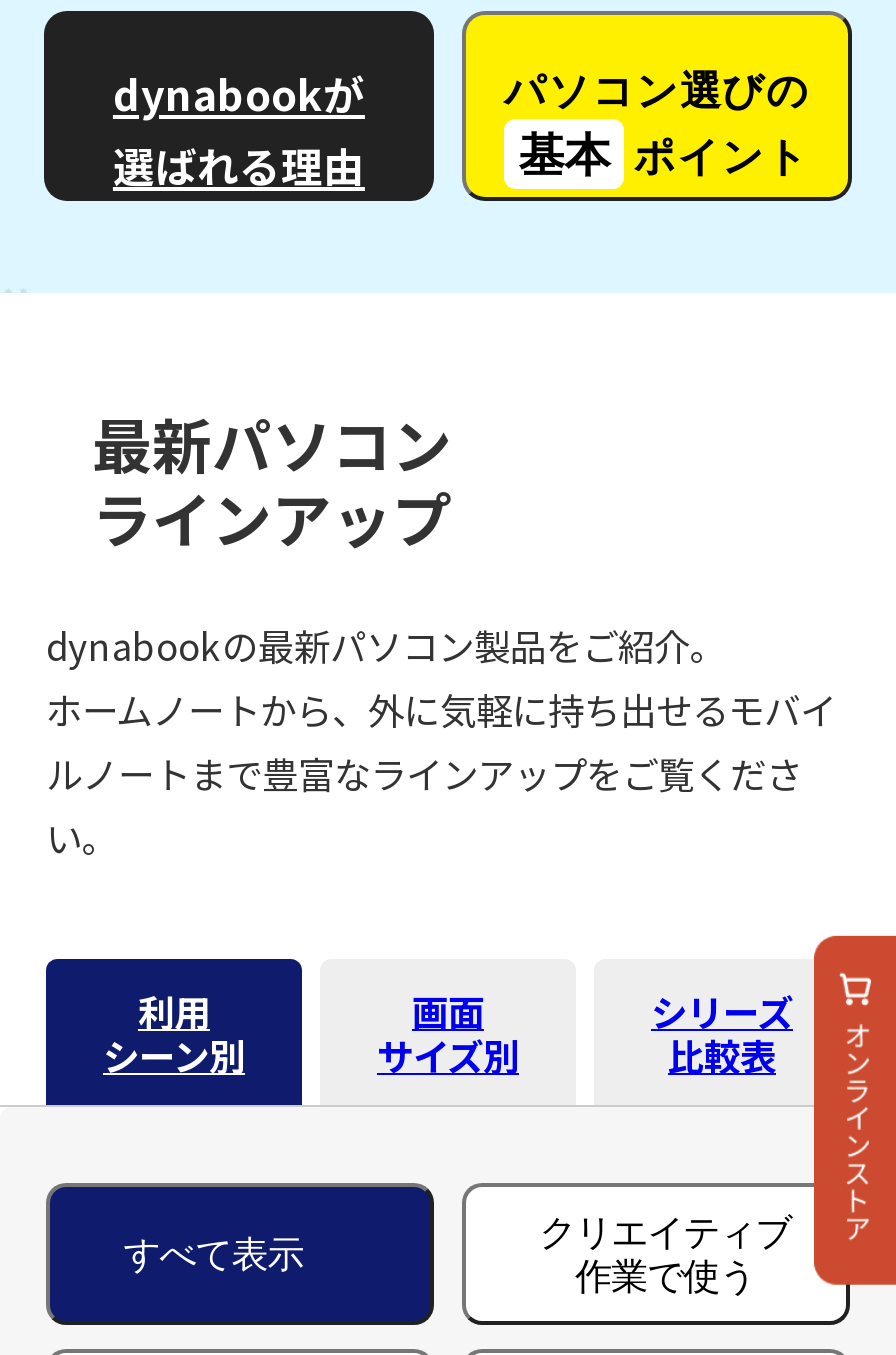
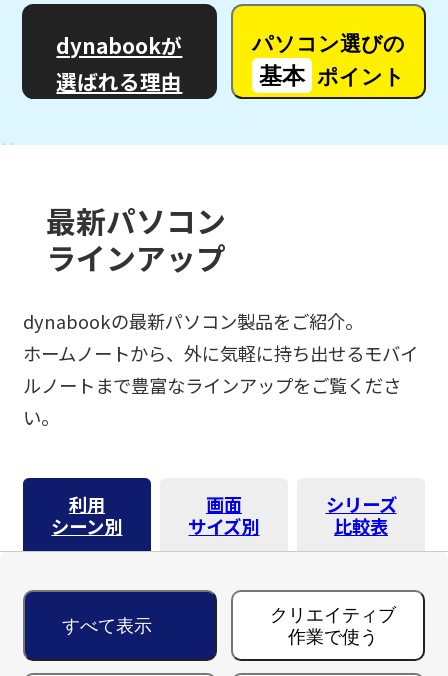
[812,933,890,1287] [image] -> none

